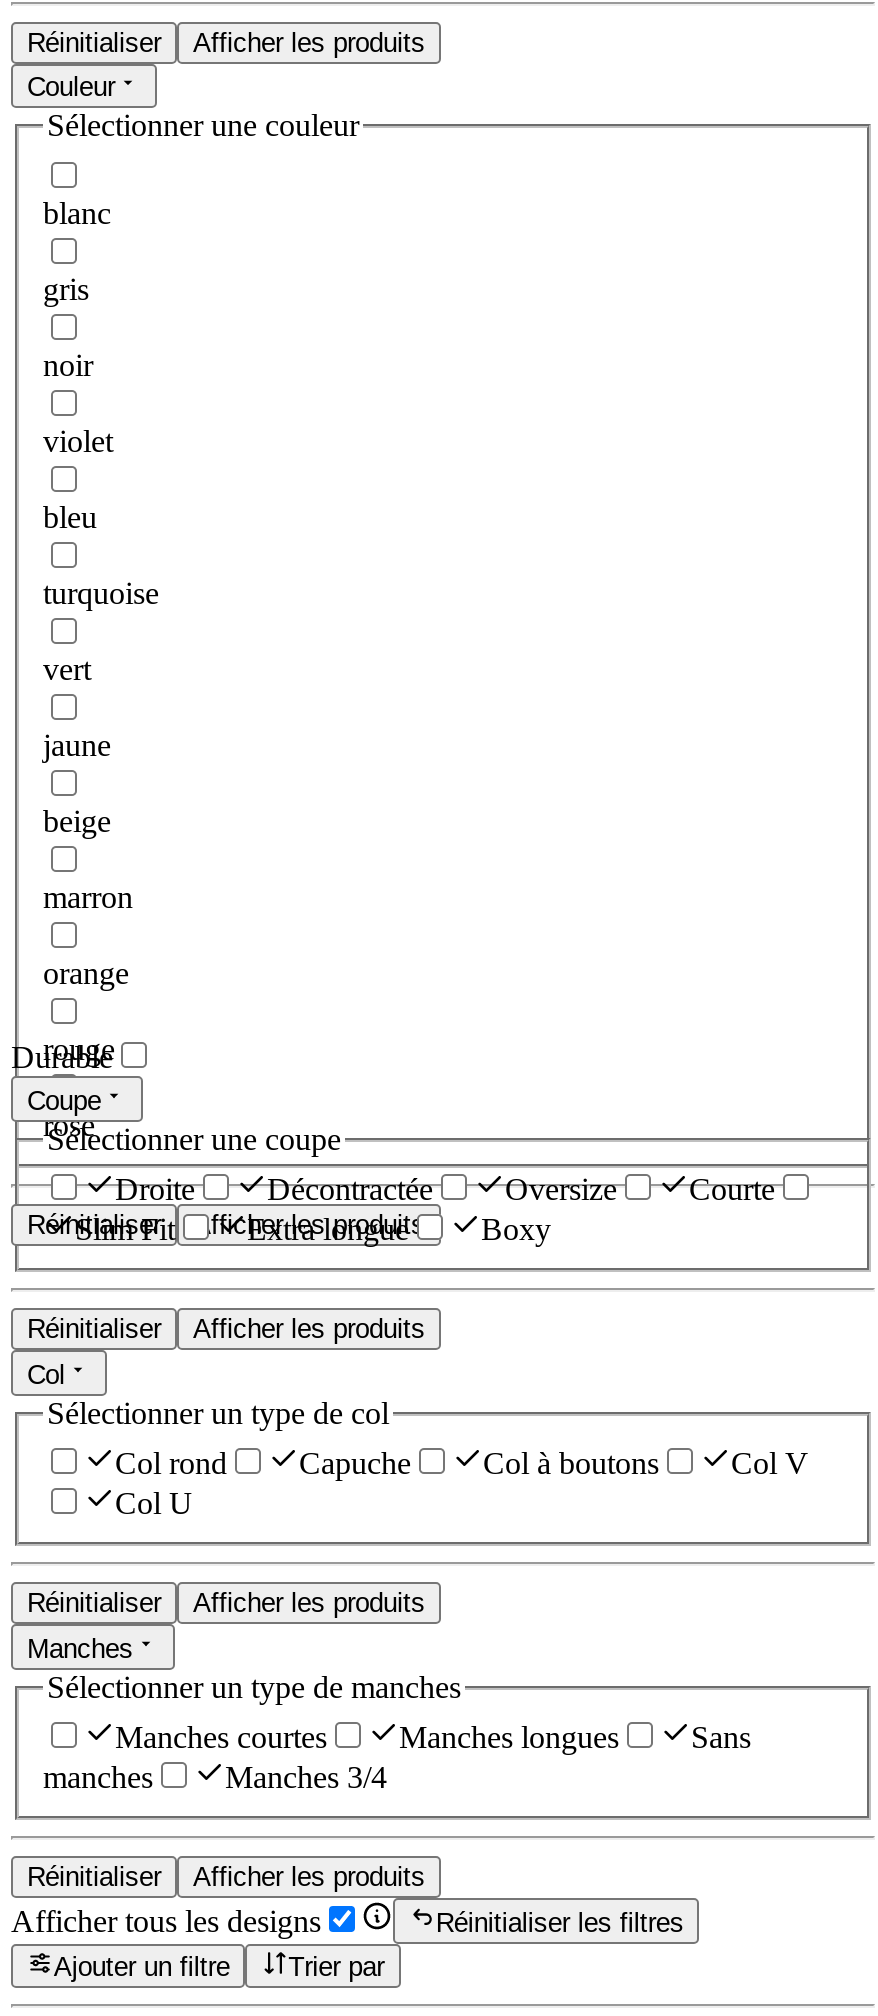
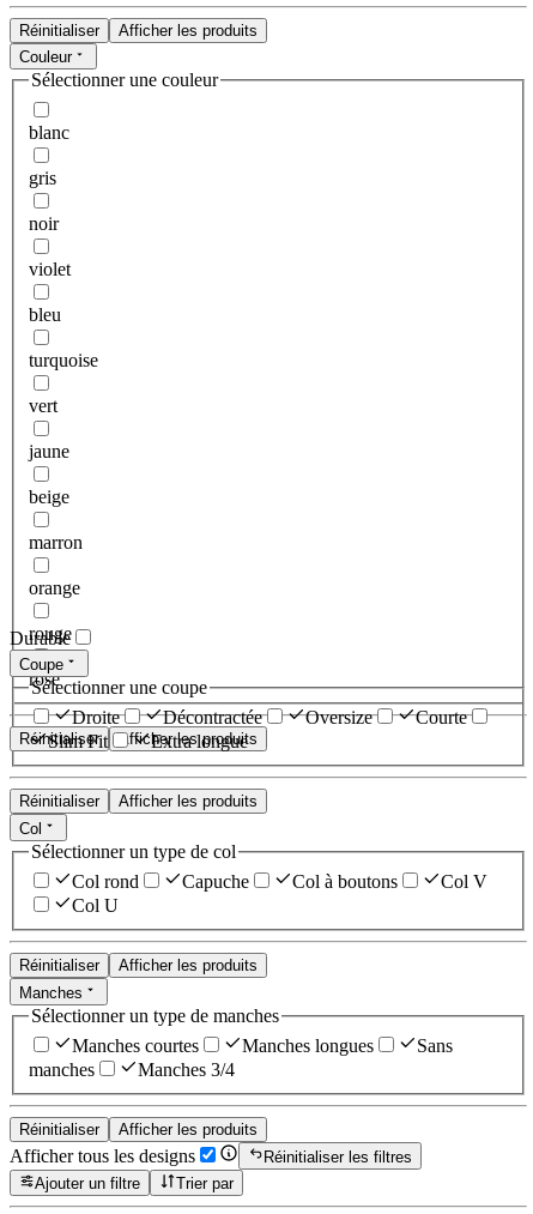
[481,1213,551,1247] Boxy -> none

